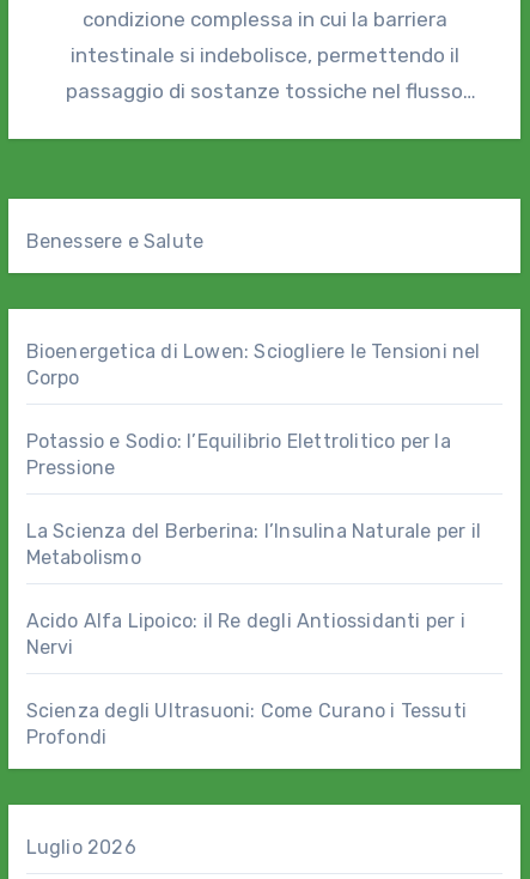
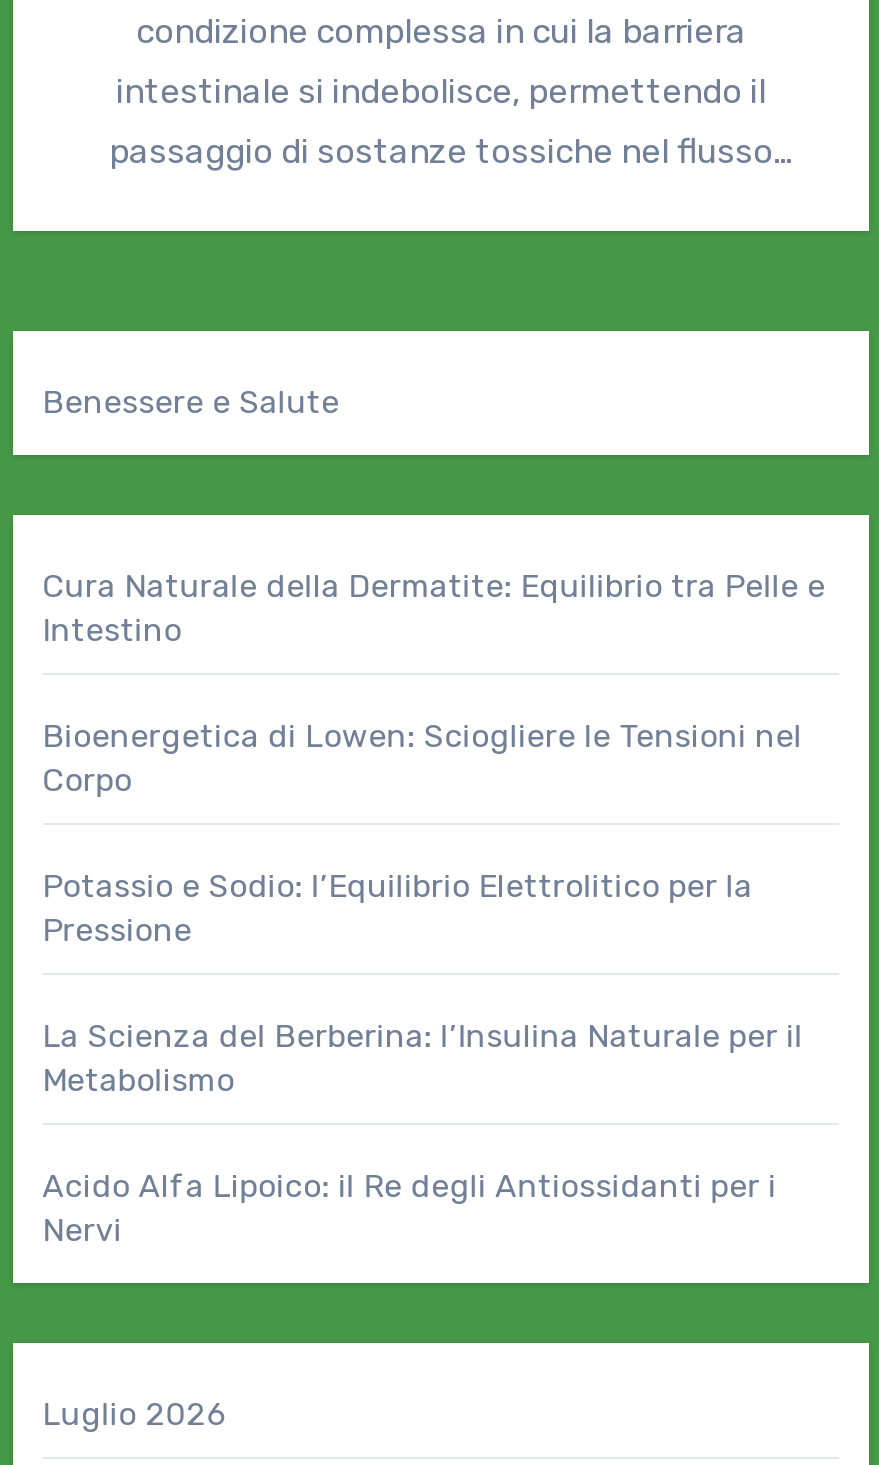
none -> [42,567,825,649] Cura Naturale della Dermatite: Equilibrio tra Pelle e | Intestino
moved [26,340,481,659] -> [42,717,803,1249]: Bioenergetica di Lowen: Sciogliere le Tensioni nel | Corpo | Potassio e Sodio: l’Equilibrio Elettrolitico per la | Pressione | La Scienza del Berberina: l’Insulina Naturale per il | Metabolismo | Acido Alfa Lipoico: il Re degli Antiossidanti per i | Nervi
[26,700,467,749] Scienza degli Ultrasuoni: Come Curano i Tessuti | Profondi -> none

